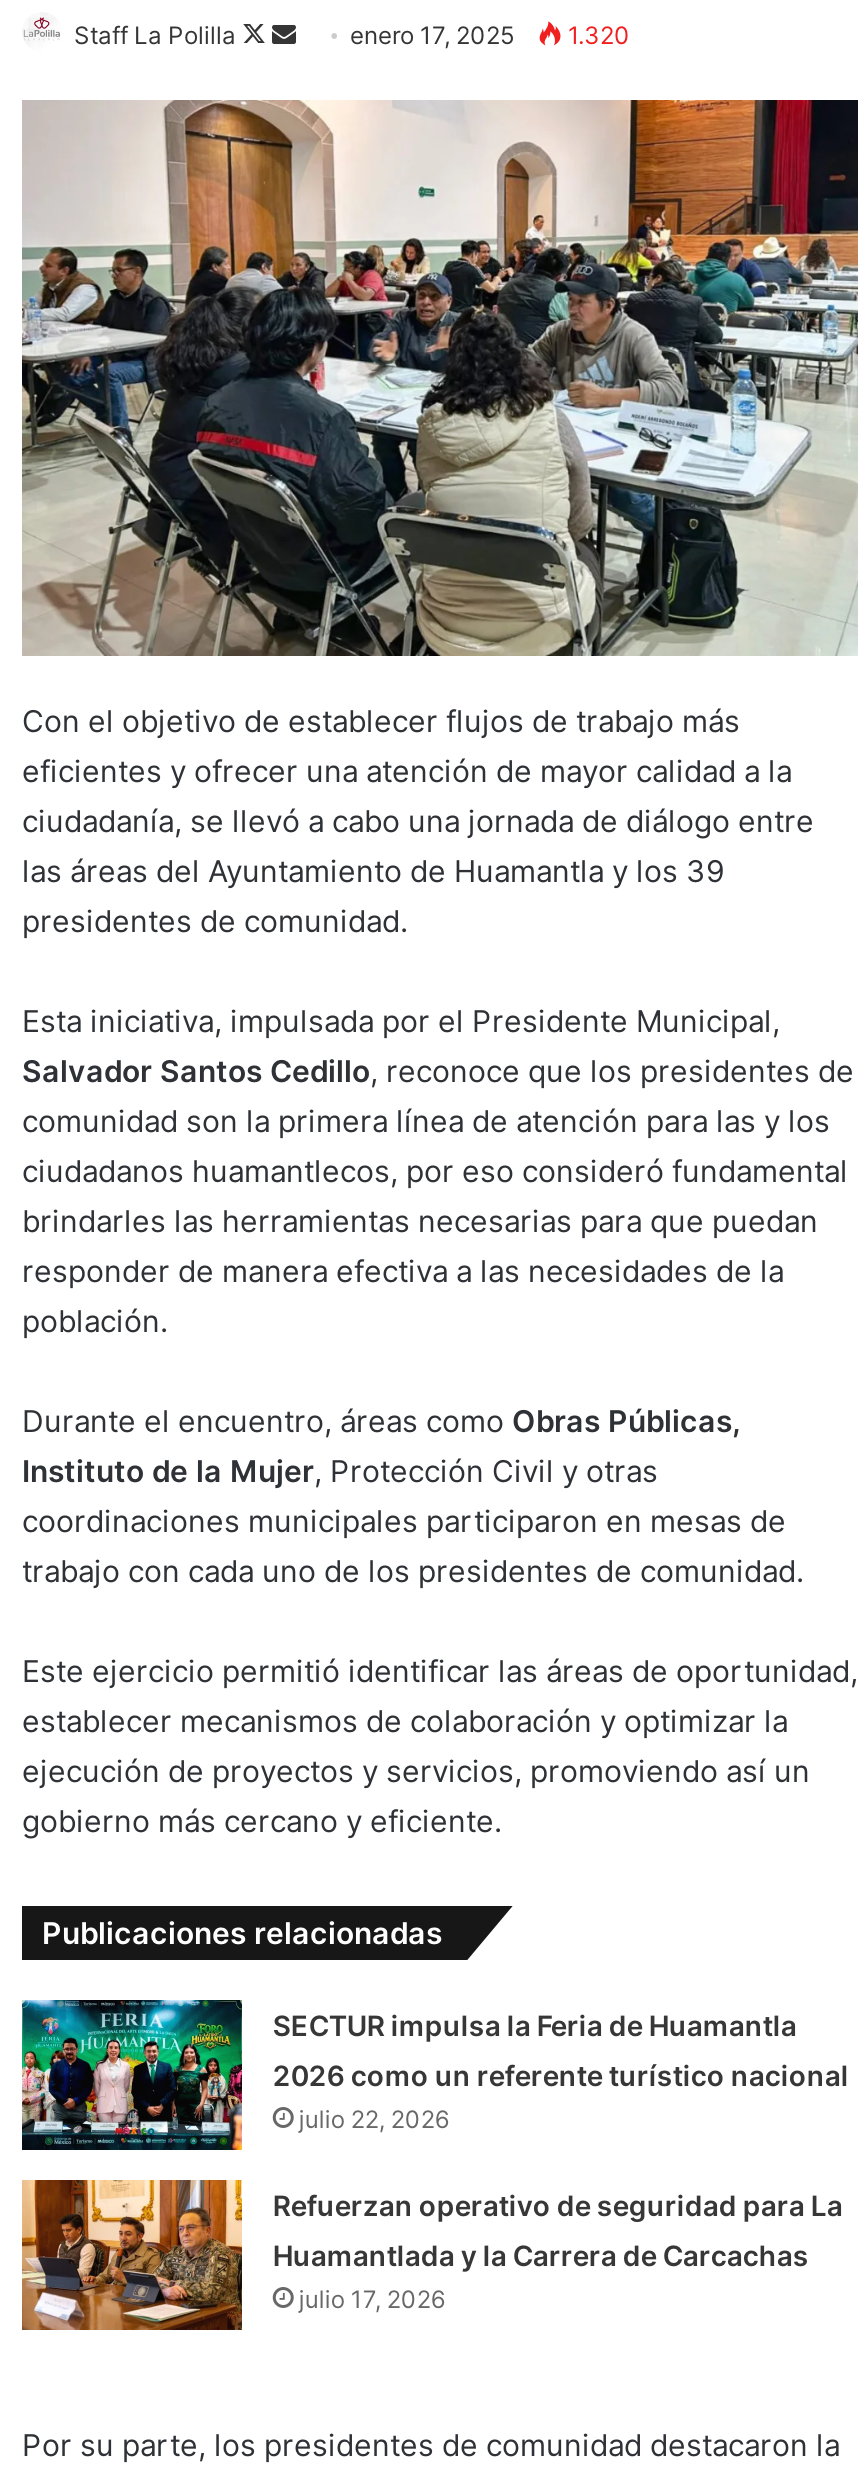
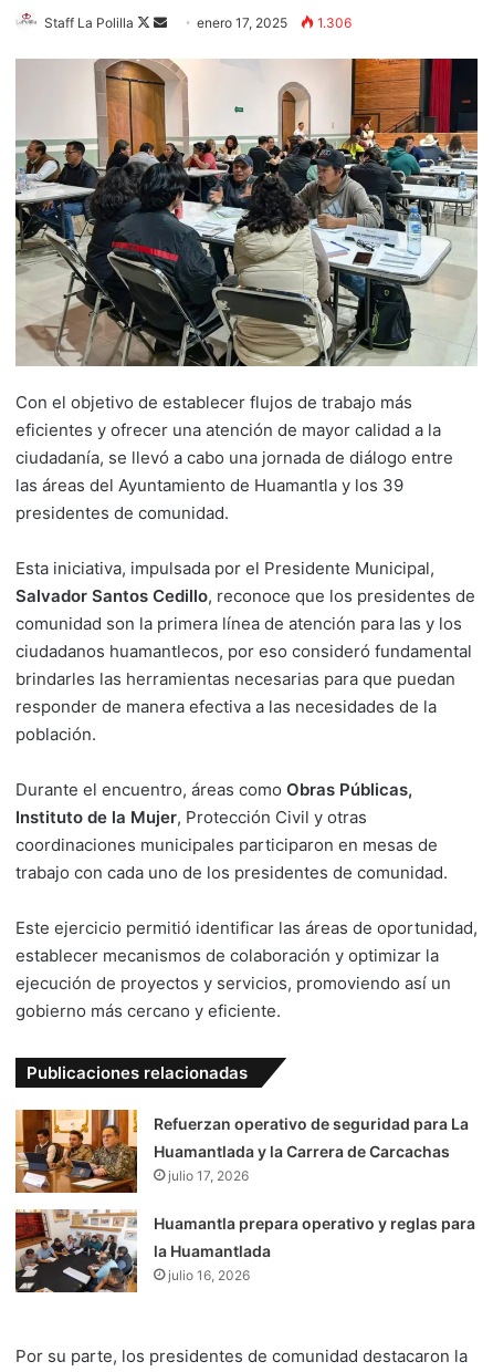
[562,19,630,49] 1.320 -> [314,14,352,30] 1.306
[20,1998,849,2154] [image] | SECTUR impulsa la Feria de Huamantla | 2026 como un referente turístico nacional | julio 22, 2026 -> none
moved [18,2176,843,2334] -> [13,1108,469,1195]: [image] | Refuerzan operativo de seguridad para La | Huamantlada y la Carrera de Carcachas | julio 17, 2026
none -> [14,1208,476,1293] [image] | Huamantla prepara operativo y reglas para | la Huamantlada | julio 16, 2026

